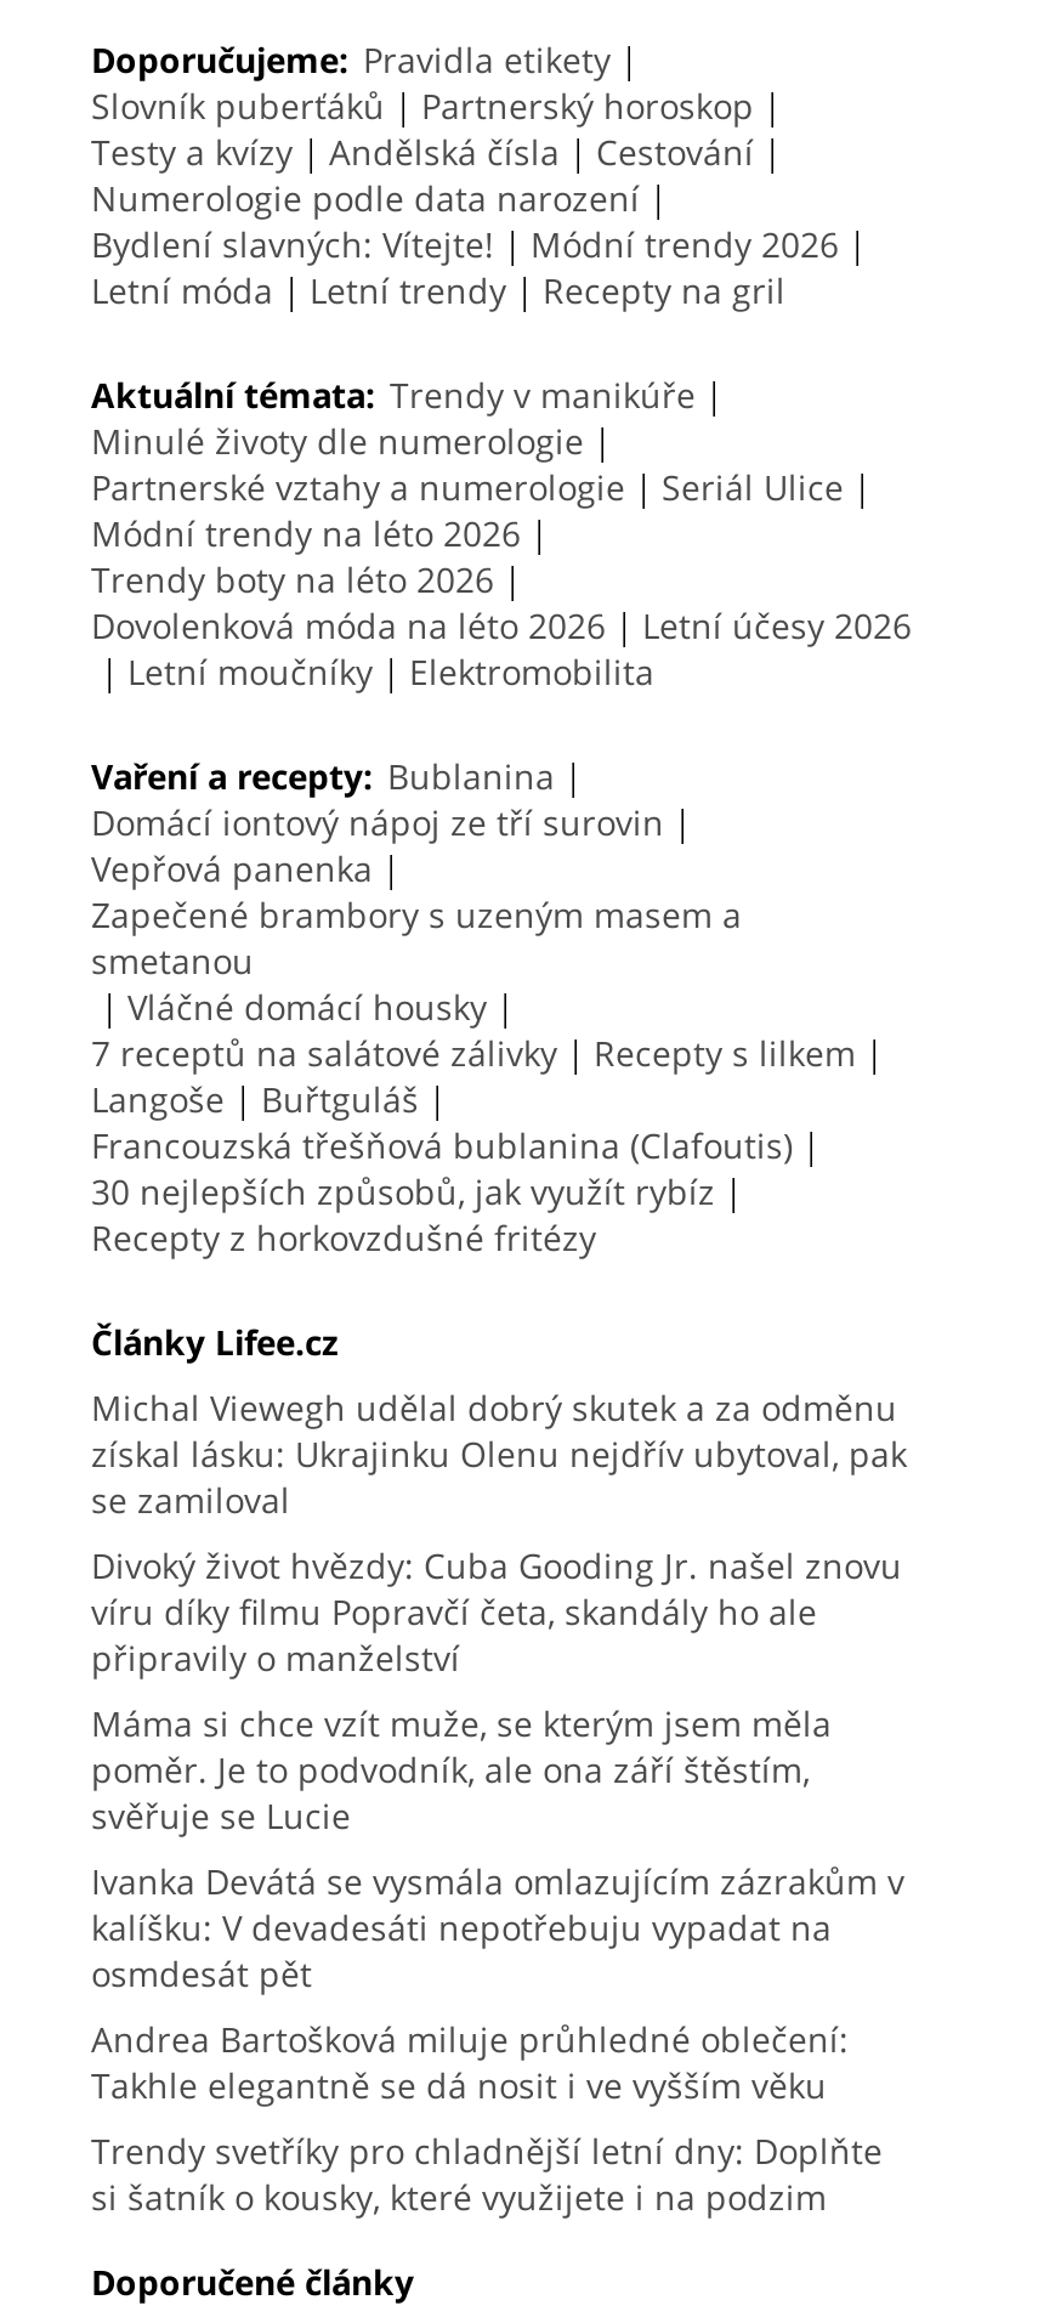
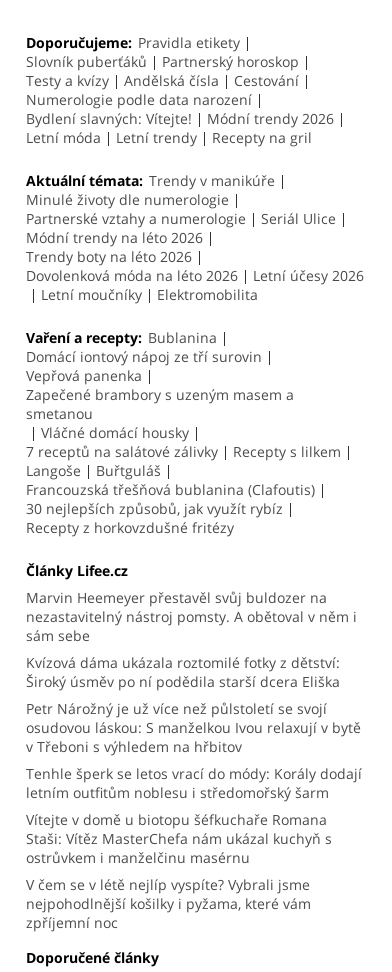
[91,1384,907,2220] Michal Viewegh udělal dobrý skutek a za odměnu | získal lásku: Ukrajinku Olenu nejdřív ubytoval, pak | se zamiloval | Divoký život hvězdy: Cuba Gooding Jr. našel znovu | víru díky filmu Popravčí četa, skandály ho ale | připravily o manželství | Máma si chce vzít muže, se kterým jsem měla | poměr. Je to podvodník, ale ona září štěstím, | svěřuje se Lucie | Ivanka Devátá se vysmála omlazujícím zázrakům v | kalíšku: V devadesáti nepotřebuju vypadat na | osmdesát pět | Andrea Bartošková miluje průhledné oblečení: | Takhle elegantně se dá nosit i ve vyšším věku | Trendy svetříky pro chladnější letní dny: Doplňte | si šatník o kousky, které využijete i na podzim -> [26,588,362,932] Marvin Heemeyer přestavěl svůj buldozer na | nezastavitelný nástroj pomsty. A obětoval v něm i | sám sebe | Kvízová dáma ukázala roztomilé fotky z dětství: | Široký úsměv po ní podědila starší dcera Eliška | Petr Nárožný je už více než půlstoletí se svojí | osudovou láskou: S manželkou Ivou relaxují v bytě | v Třeboni s výhledem na hřbitov | Tenhle šperk se letos vrací do módy: Korály dodají | letním outfitům noblesu i středomořský šarm | Vítejte v domě u biotopu šéfkuchaře Romana | Staši: Vítěz MasterChefa nám ukázal kuchyň s | ostrůvkem i manželčinu masérnu | V čem se v létě nejlíp vyspíte? Vybrali jsme | nejpohodlnější košilky i pyžama, které vám | zpříjemní noc

